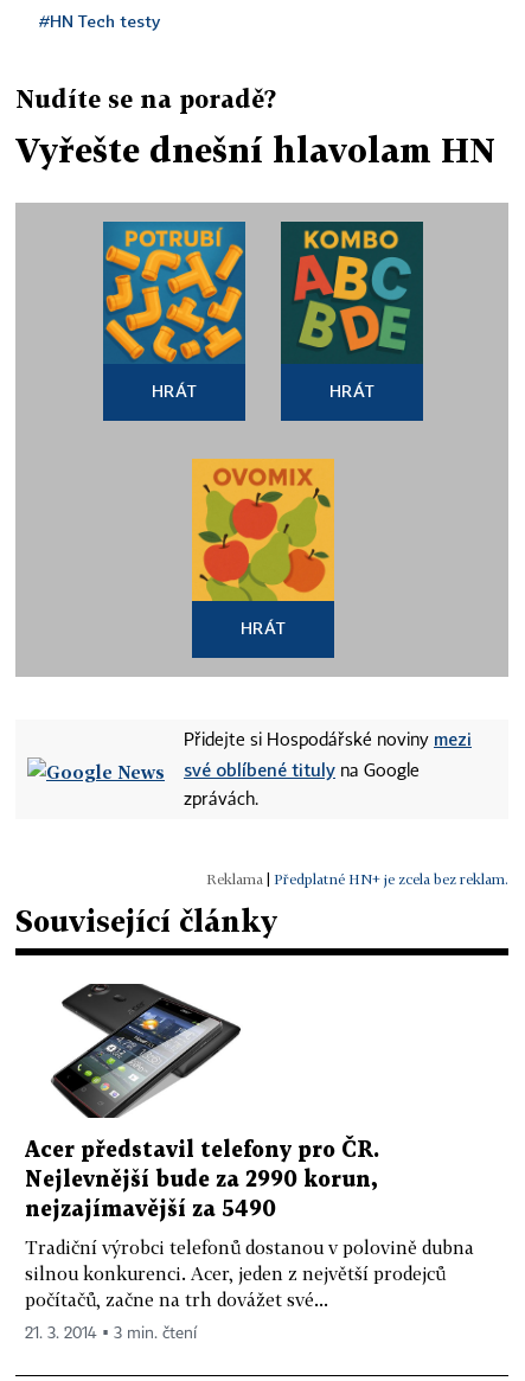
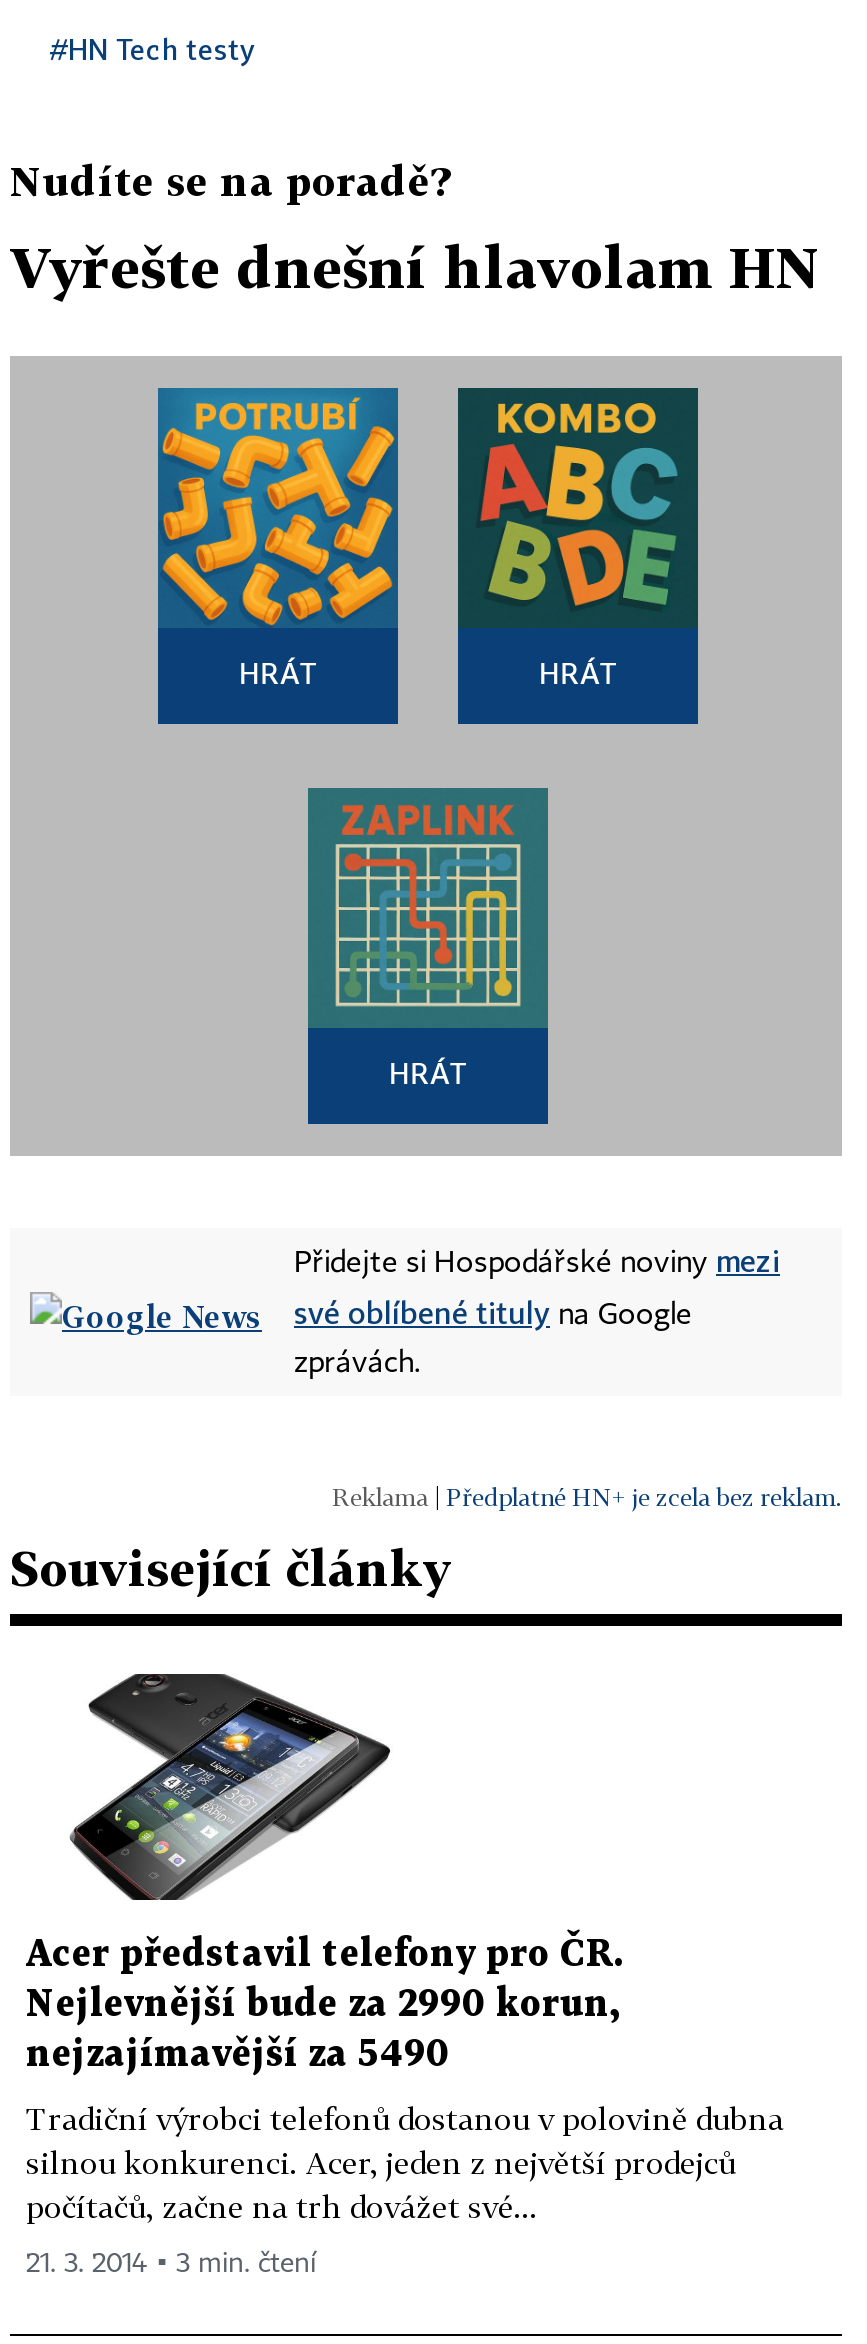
[191,458,335,602] [image] -> [306,786,550,1028] [image]

